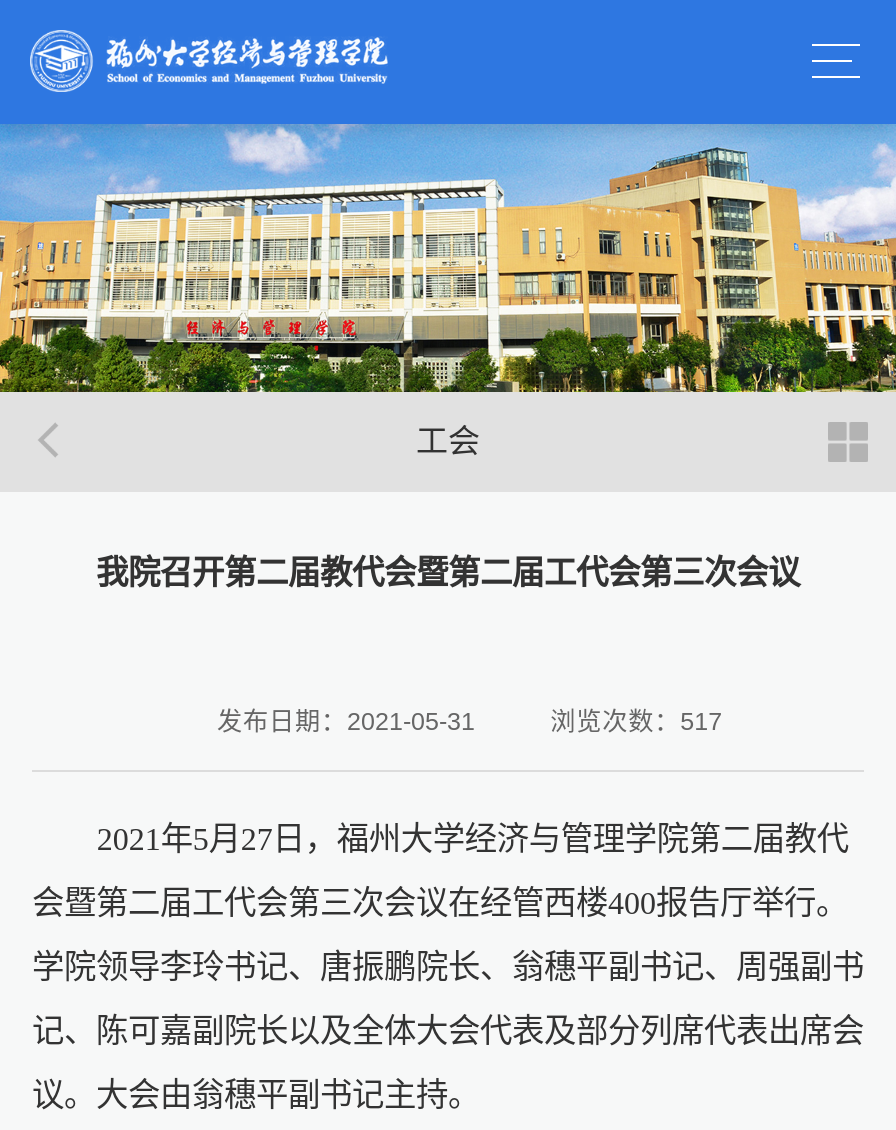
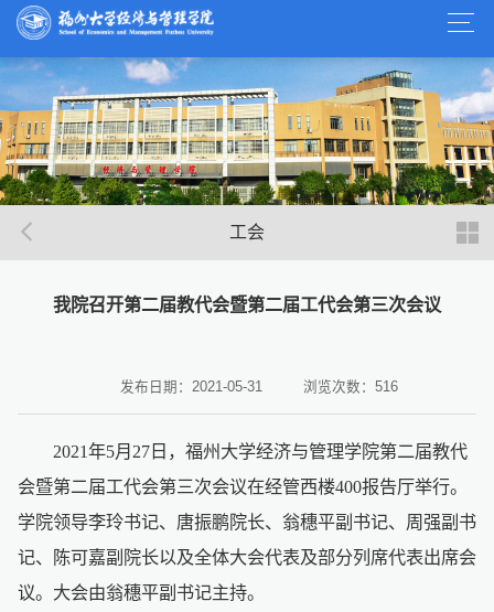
[550,708,722,736] 浏览次数：517 -> [303,379,398,395] 浏览次数：516

